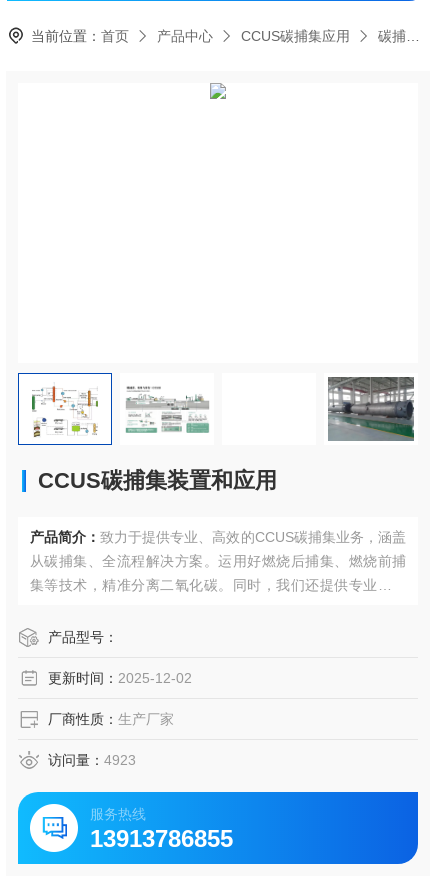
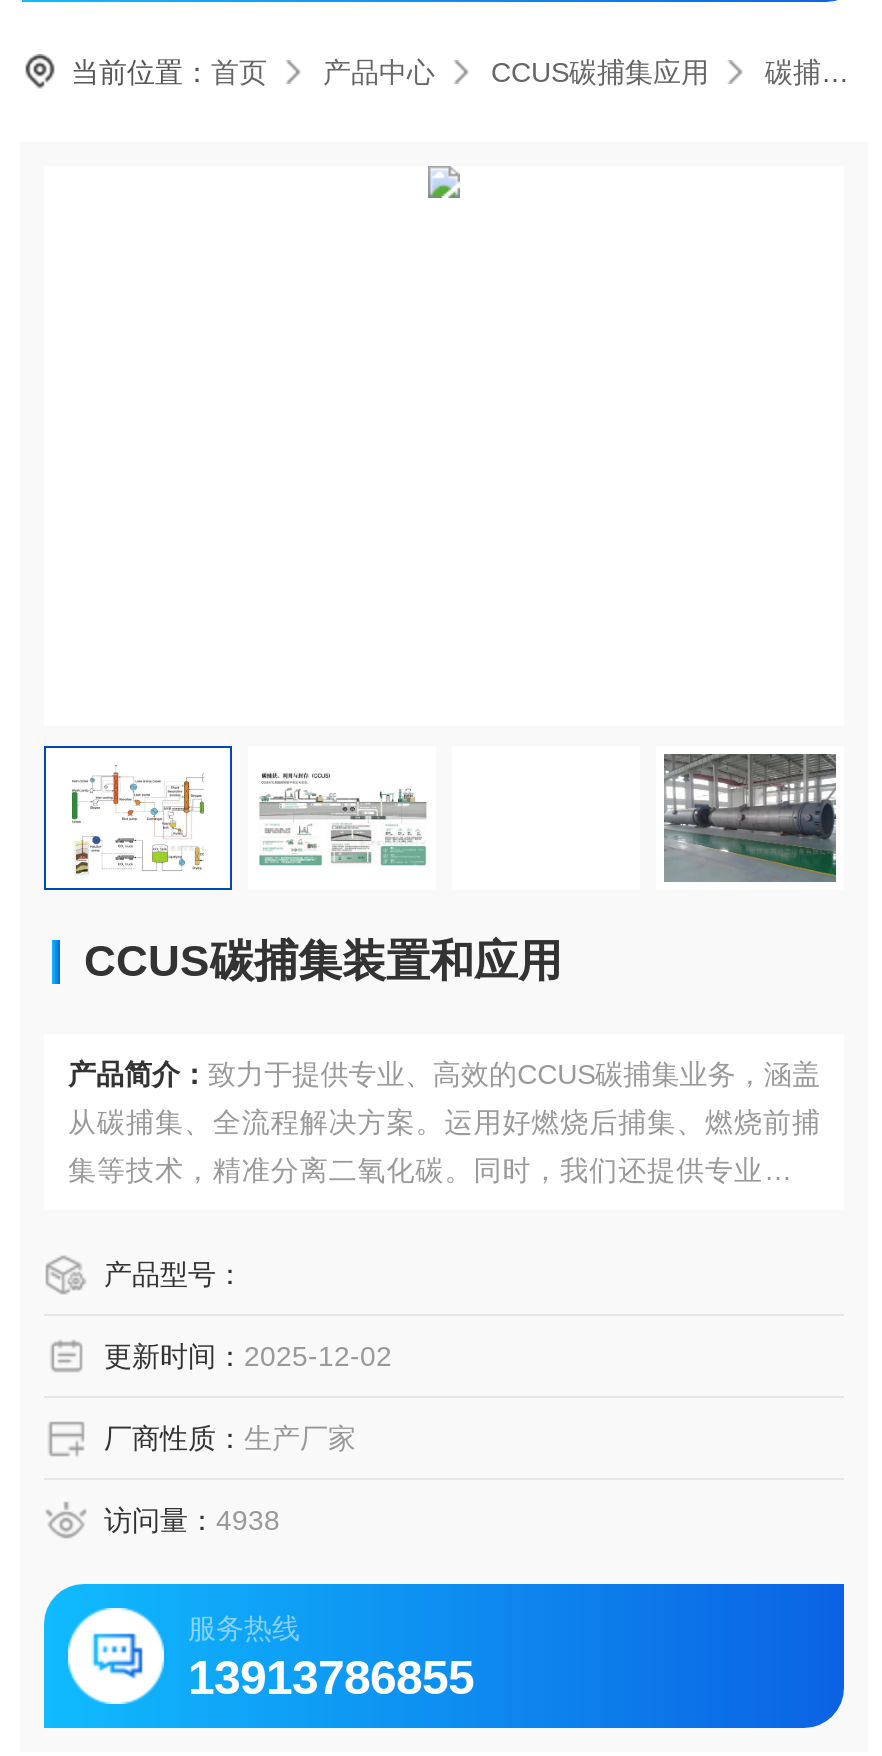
[48,752,136,768] 访问量：4923 -> [104,1504,280,1536] 访问量：4938

